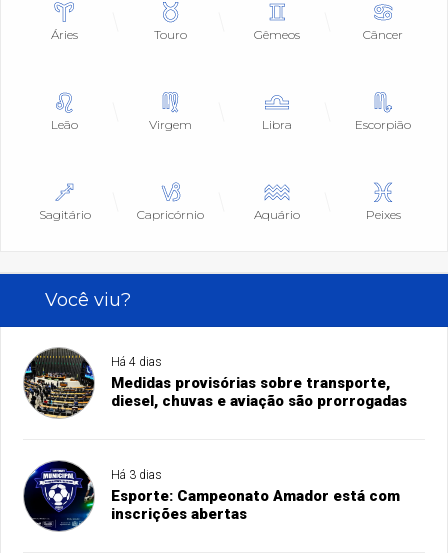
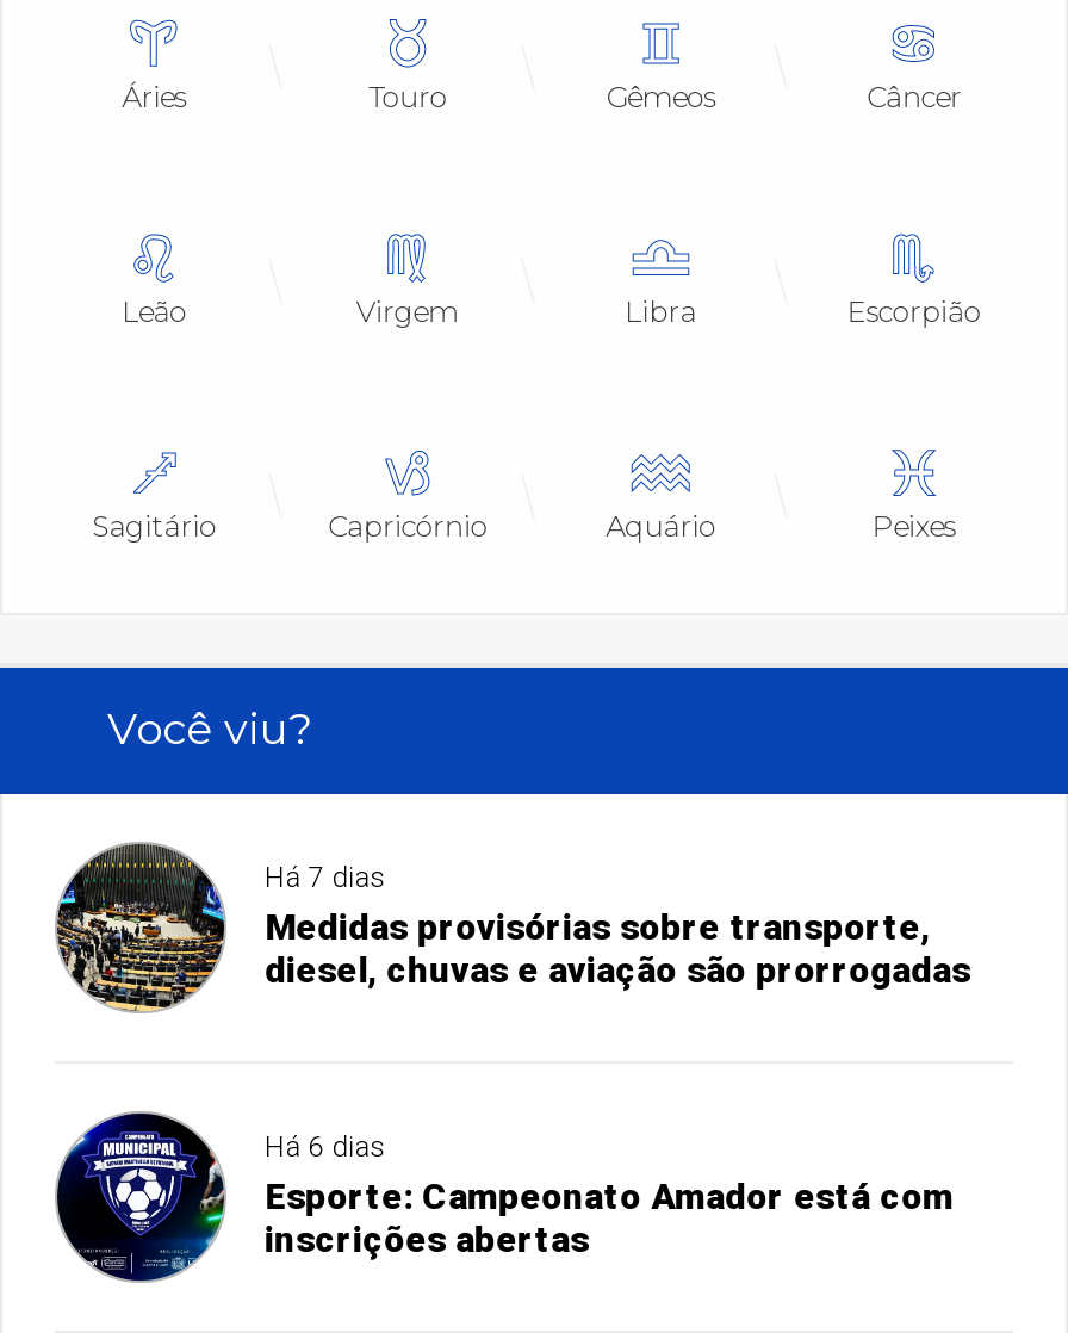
[111,355,162,369] Há 4 dias -> [265,861,386,894] Há 7 dias
[111,468,162,482] Há 3 dias -> [265,1131,386,1164] Há 6 dias

